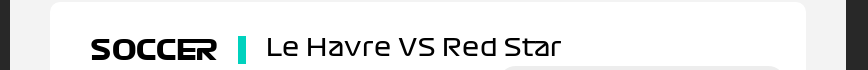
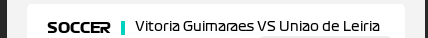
[266,36,562,60] Le Havre VS Red Star -> [135,21,380,33] Vitoria Guimaraes VS Uniao de Leiria

